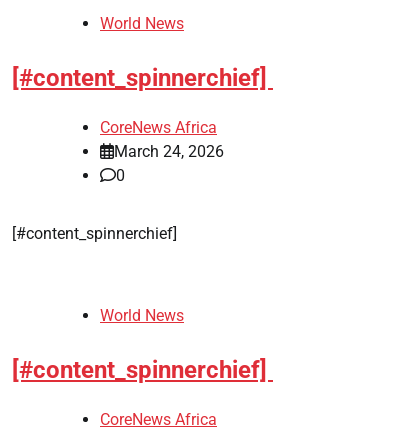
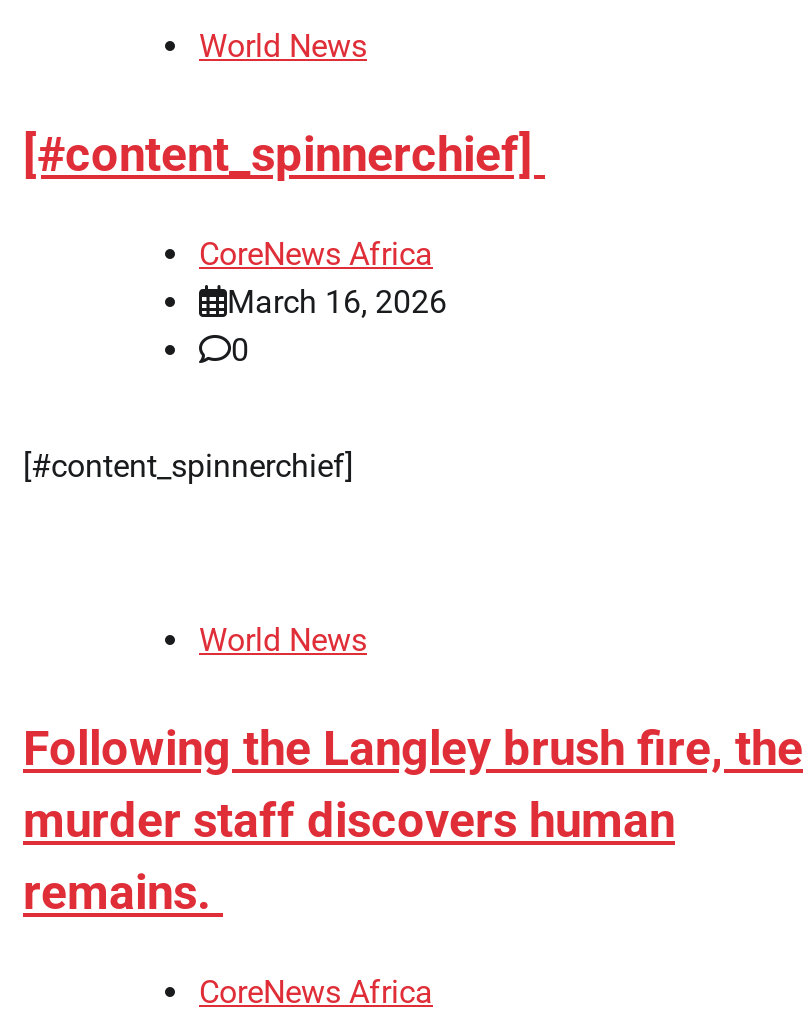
[114,142,224,161] March 24, 2026 -> [227,282,447,320] March 16, 2026
[12,356,273,384] [#content_spinnerchief] -> [23,720,803,920] Following the Langley brush fire, the | murder staff discovers human | remains.

